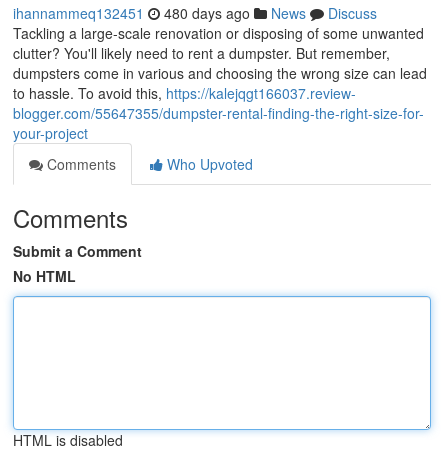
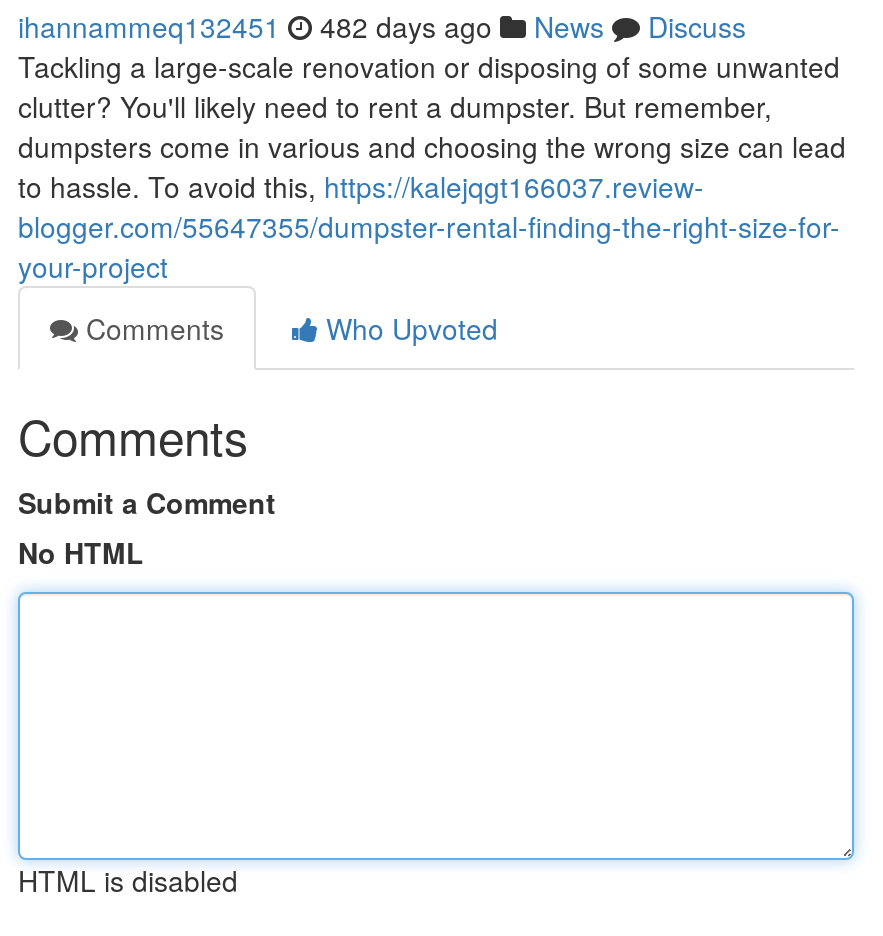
[13,3,377,23] ihannammeq132451 480 days ago News Discuss -> [18,6,746,46] ihannammeq132451 482 days ago News Discuss

